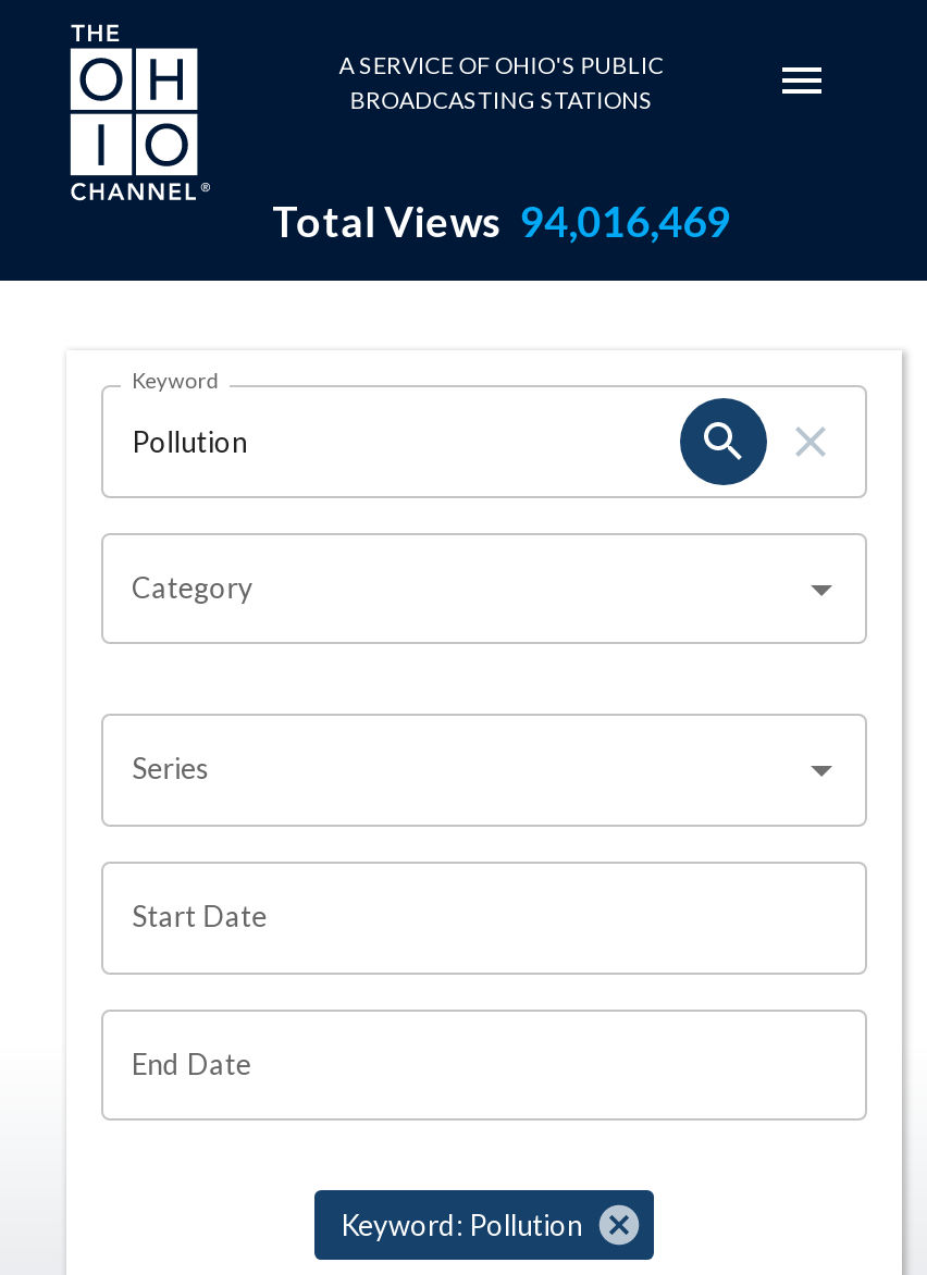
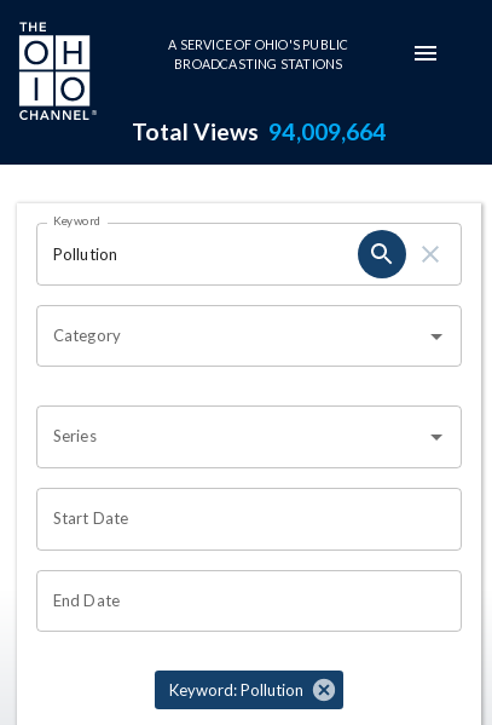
[272,196,731,246] Total Views 94,016,469 -> [131,117,386,145] Total Views 94,009,664

